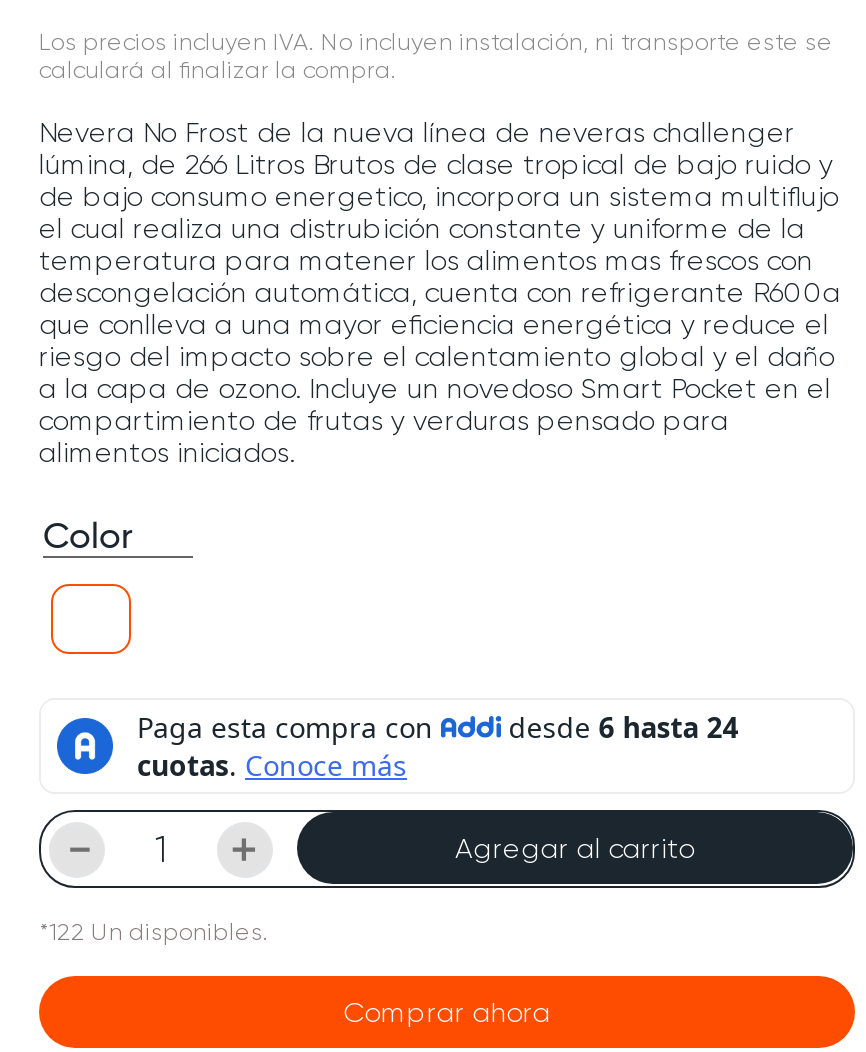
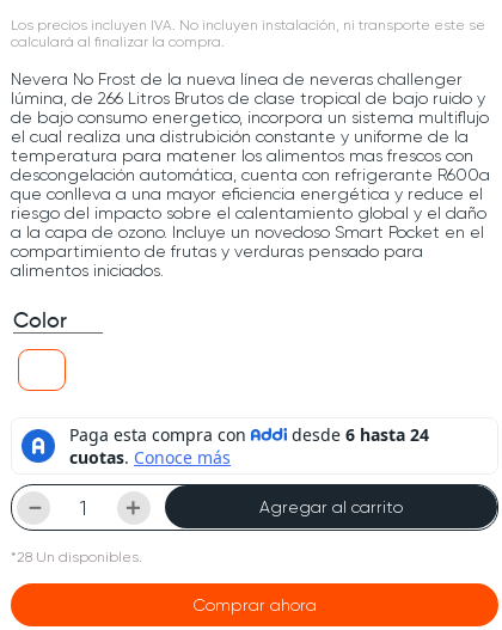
[39,918,269,946] *122 Un disponibles. -> [11,549,142,565] *28 Un disponibles.

